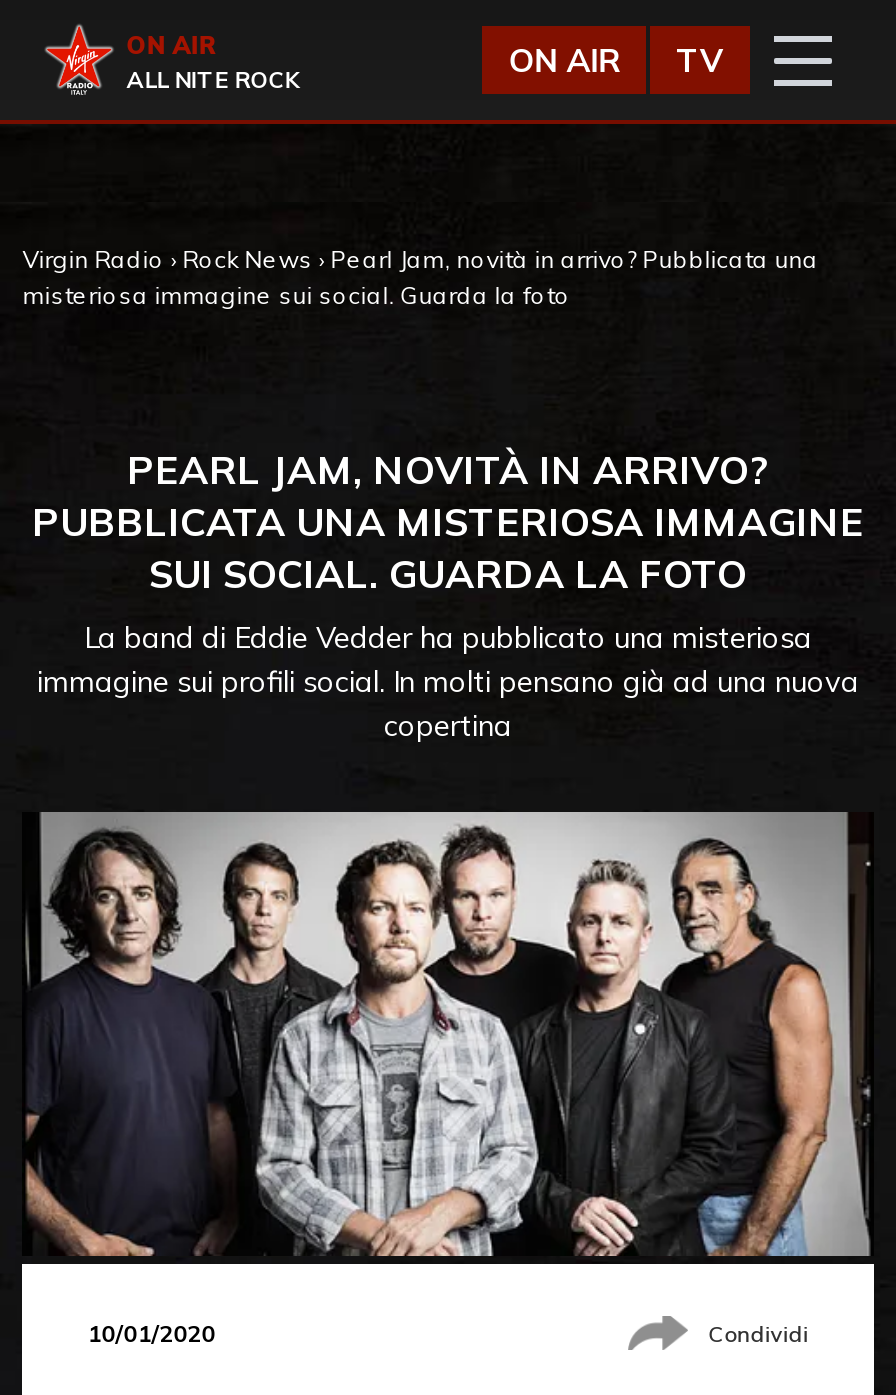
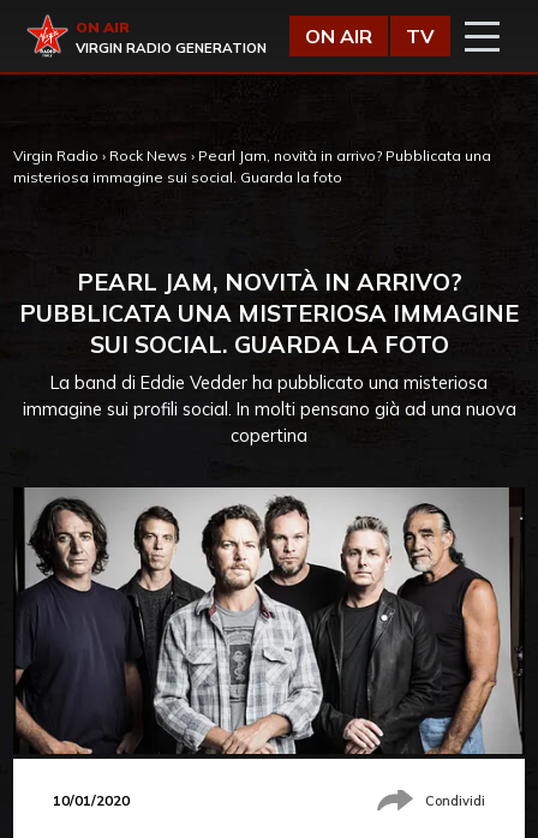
[126,66,298,94] ALL NITE ROCK -> [76,40,267,57] VIRGIN RADIO GENERATION

